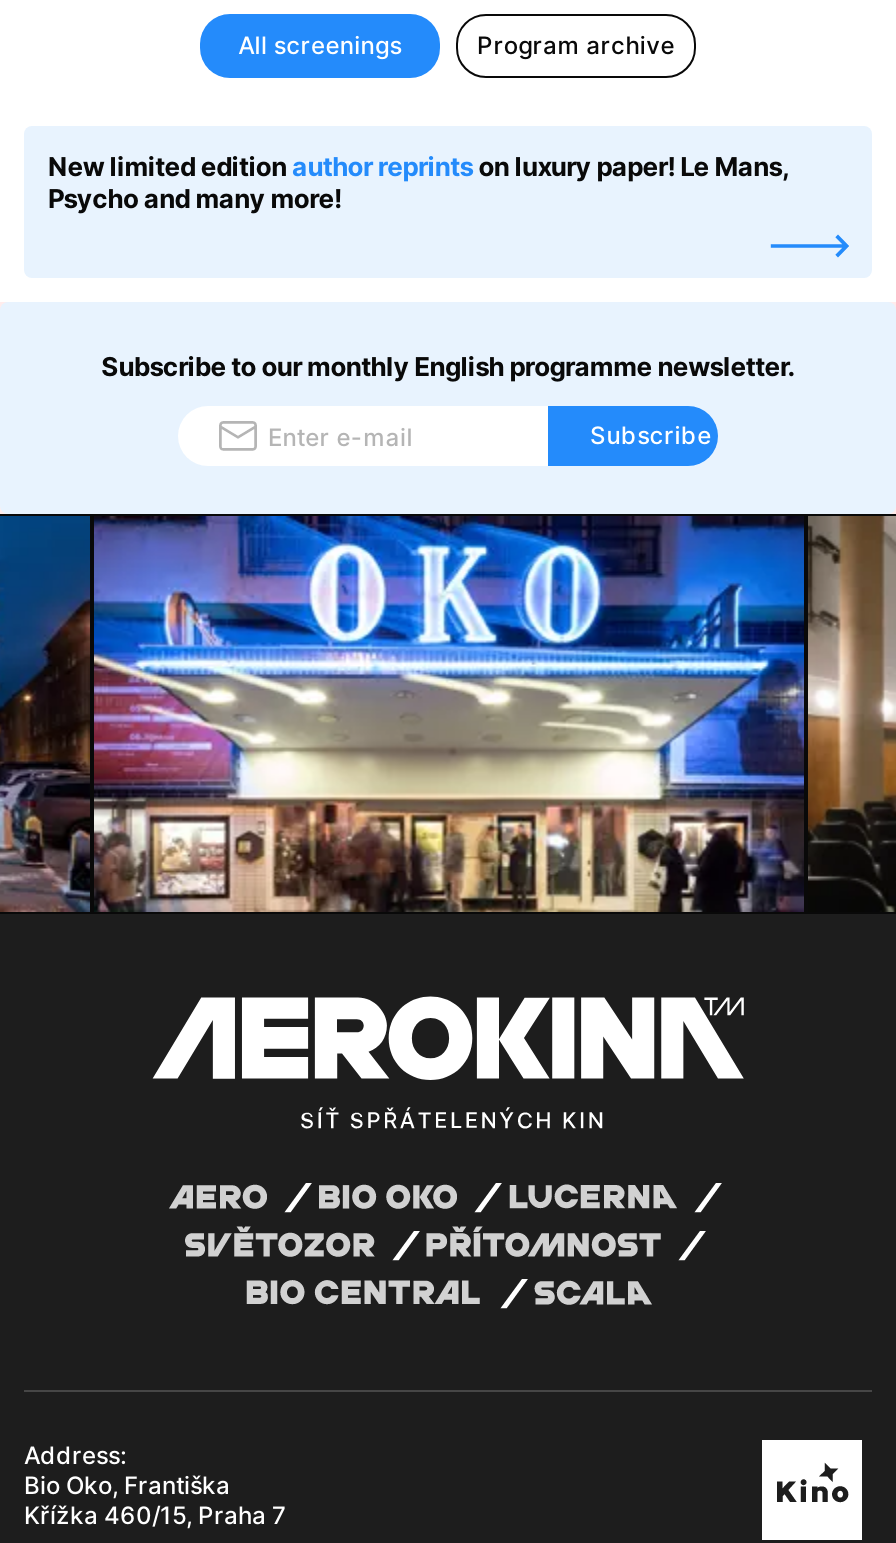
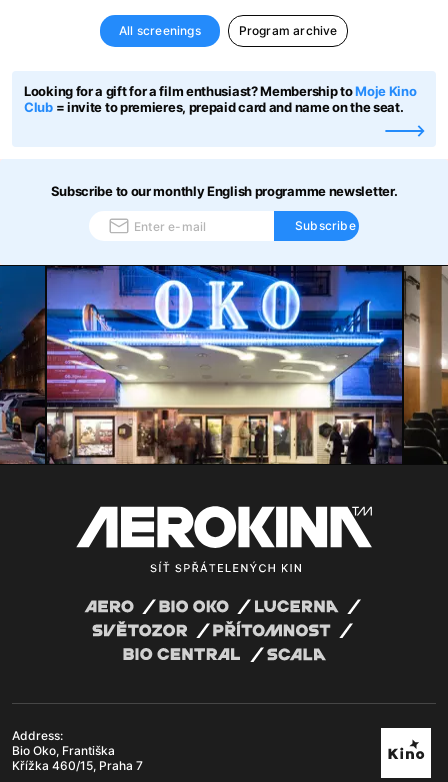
[48,150,789,214] New limited edition author reprints on luxury paper! Le Mans, | Psycho and many more! -> [24,83,416,115] Looking for a gift for a film enthusiast? Membership to Moje Kino | Club = invite to premieres, prepaid card and name on the seat.

